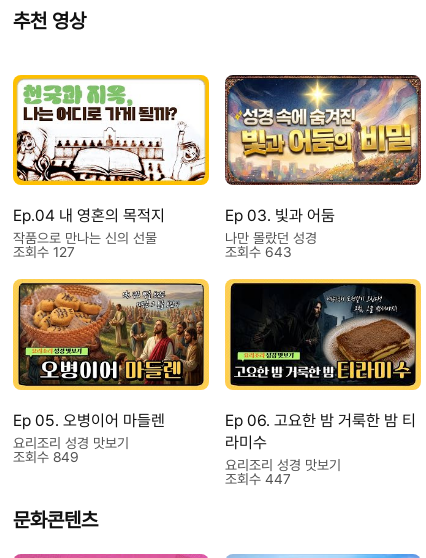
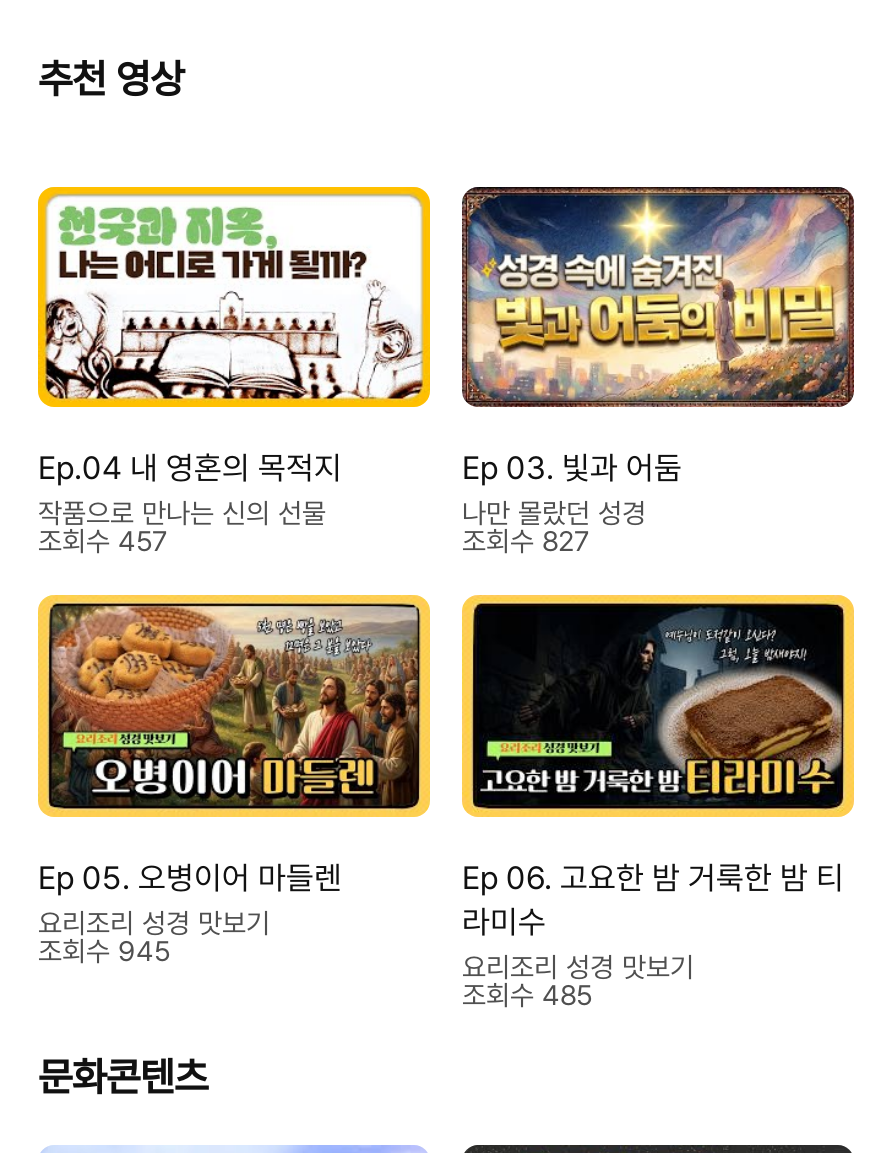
[13,244,75,260] 조회수 127 -> [38,526,168,558] 조회수 457
[225,244,292,260] 조회수 643 -> [462,526,590,558] 조회수 827
[13,449,79,465] 조회수 849 -> [38,934,170,966] 조회수 945
[225,471,291,487] 조회수 447 -> [462,978,592,1010] 조회수 485

